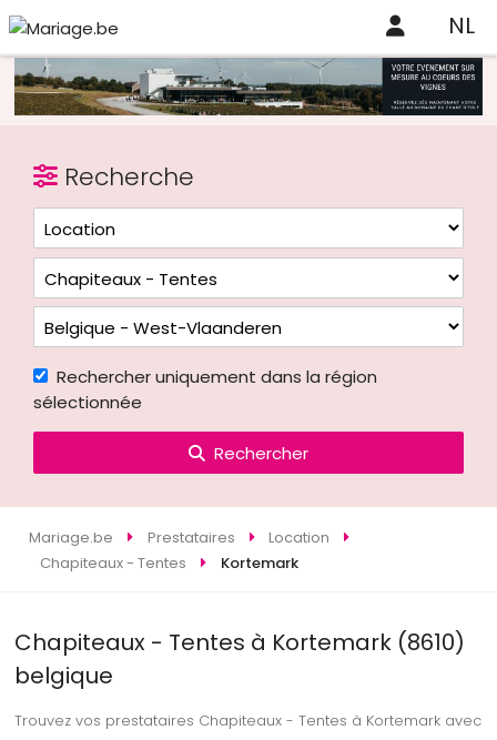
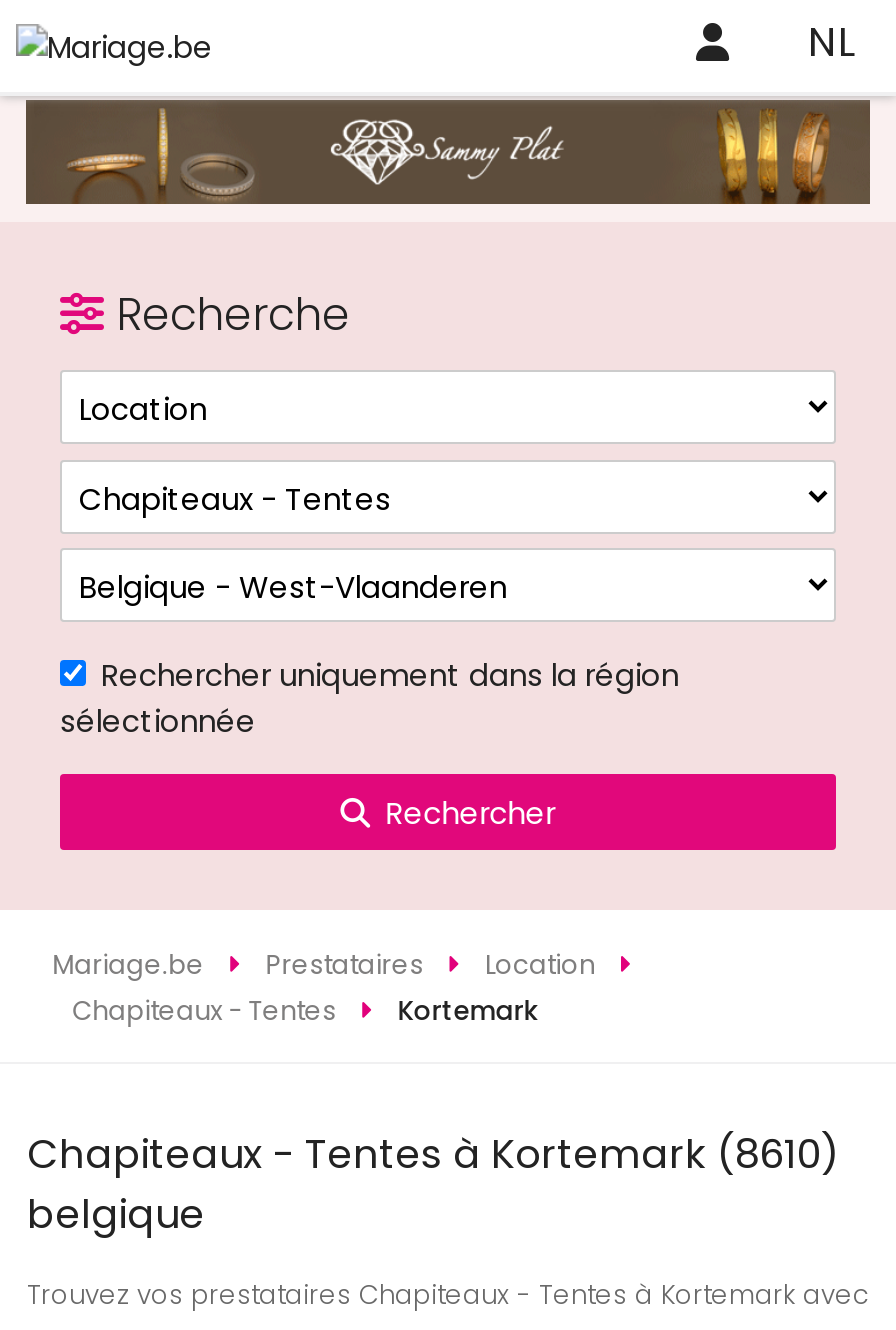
[14,58,481,115] [image] -> [26,100,870,204] [image]

